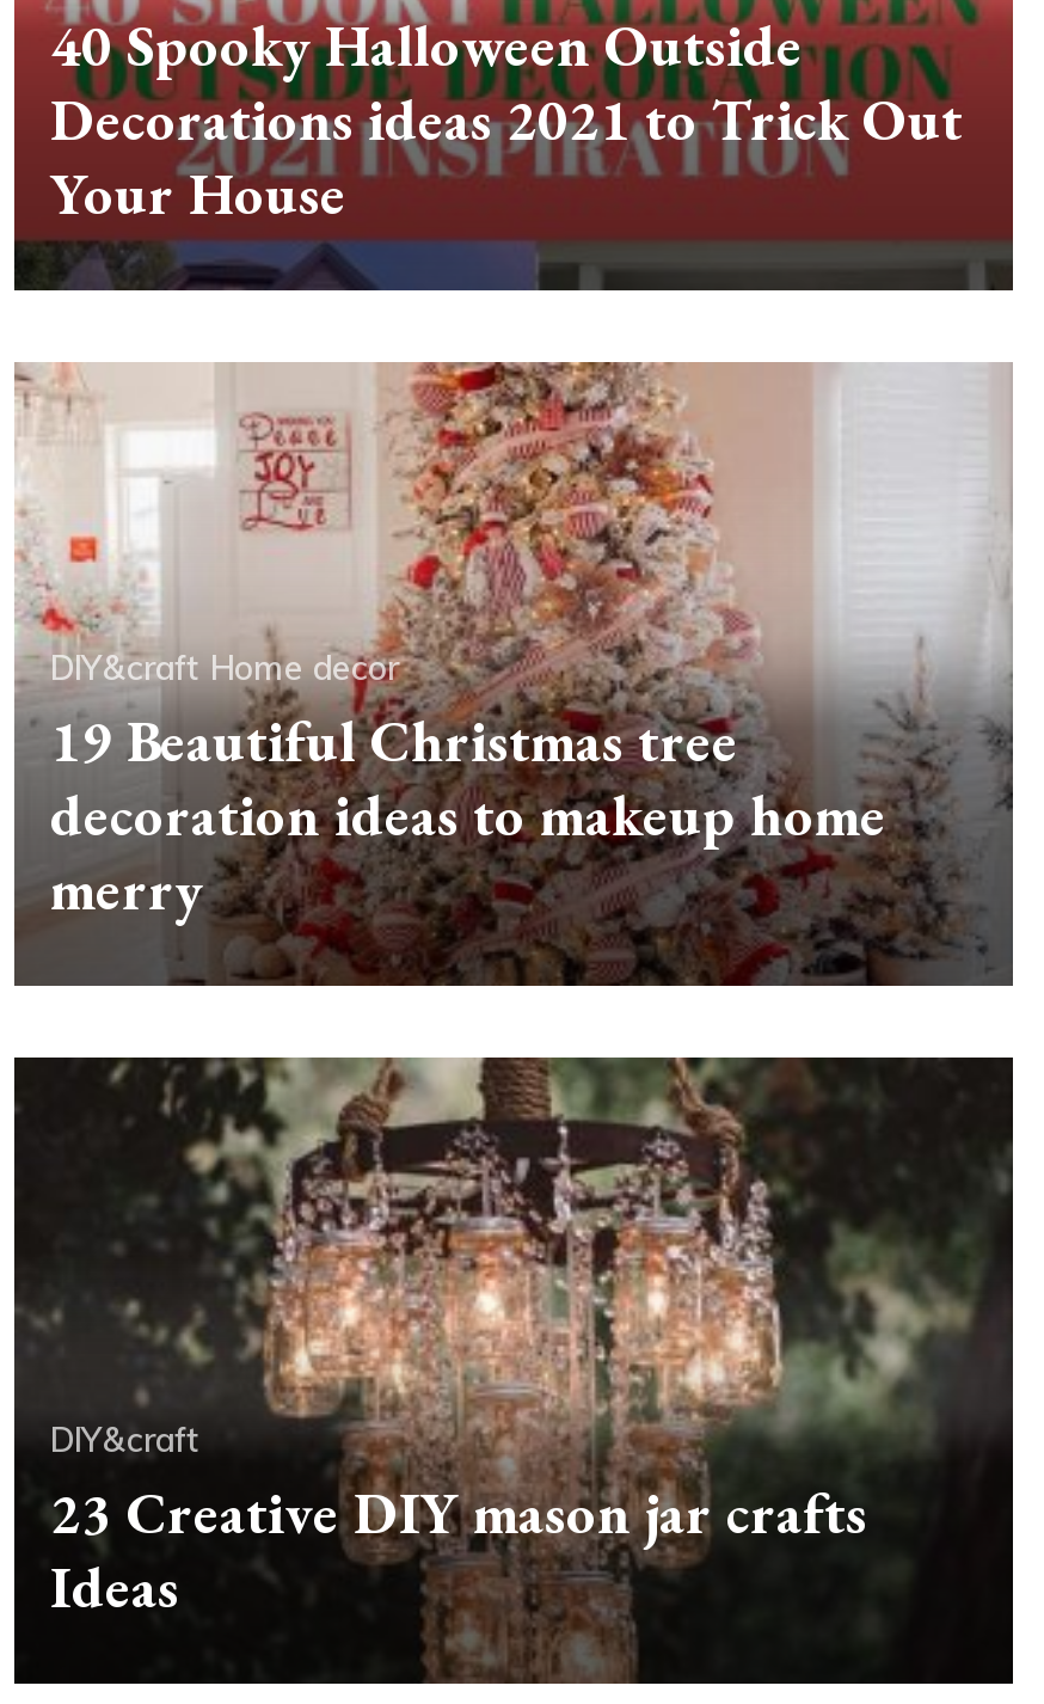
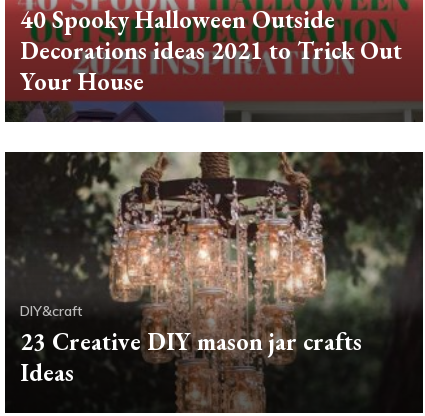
[14,361,1013,987] [image] | DIY&craft Home decor | 19 Beautiful Christmas tree | decoration ideas to makeup home | merry -> none

